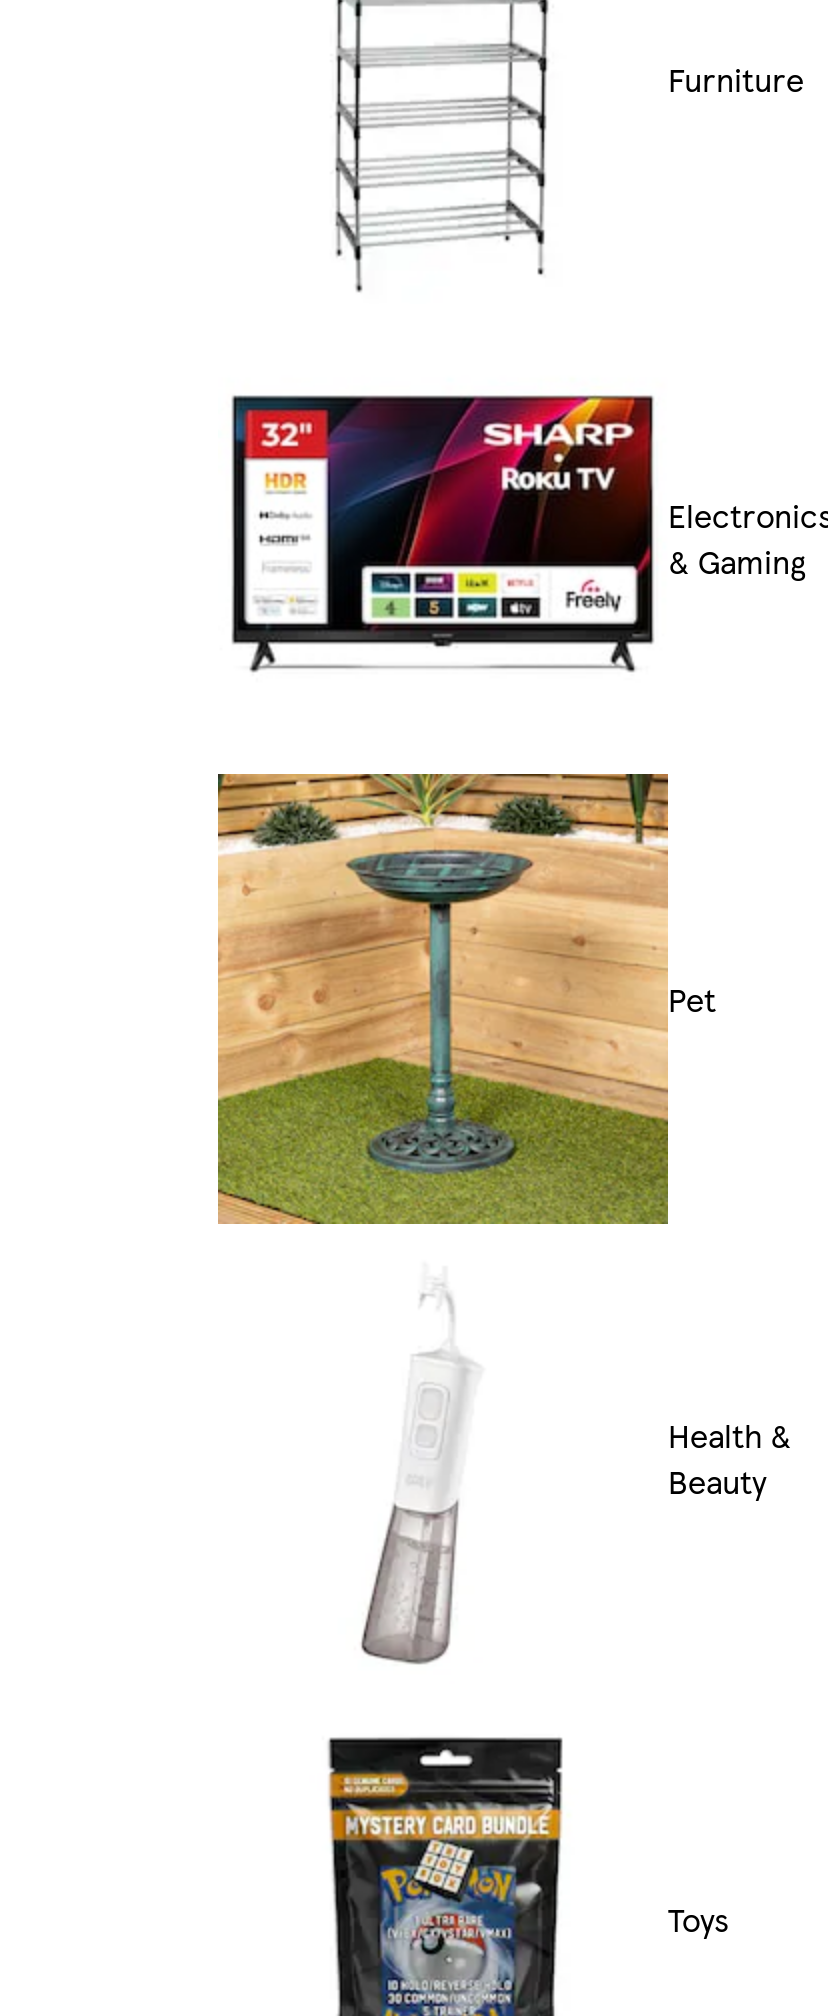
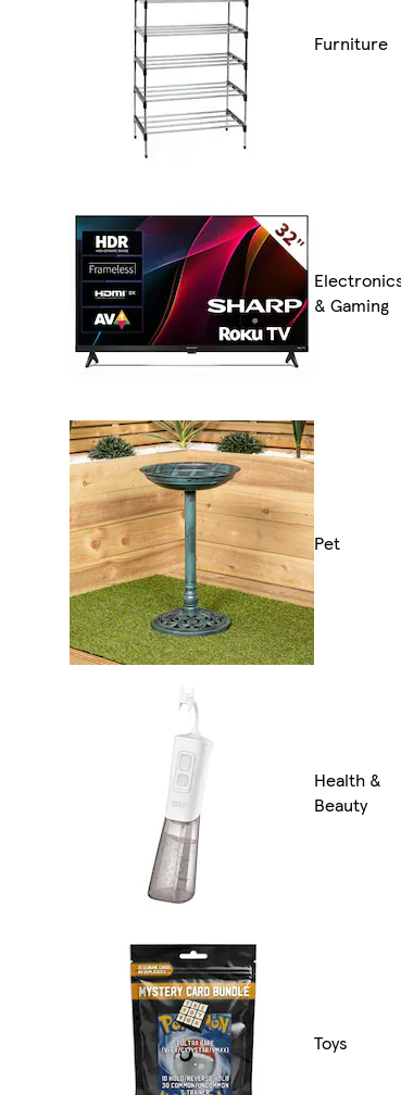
[228,396,658,676] [image] -> [74,215,310,368] [image]

